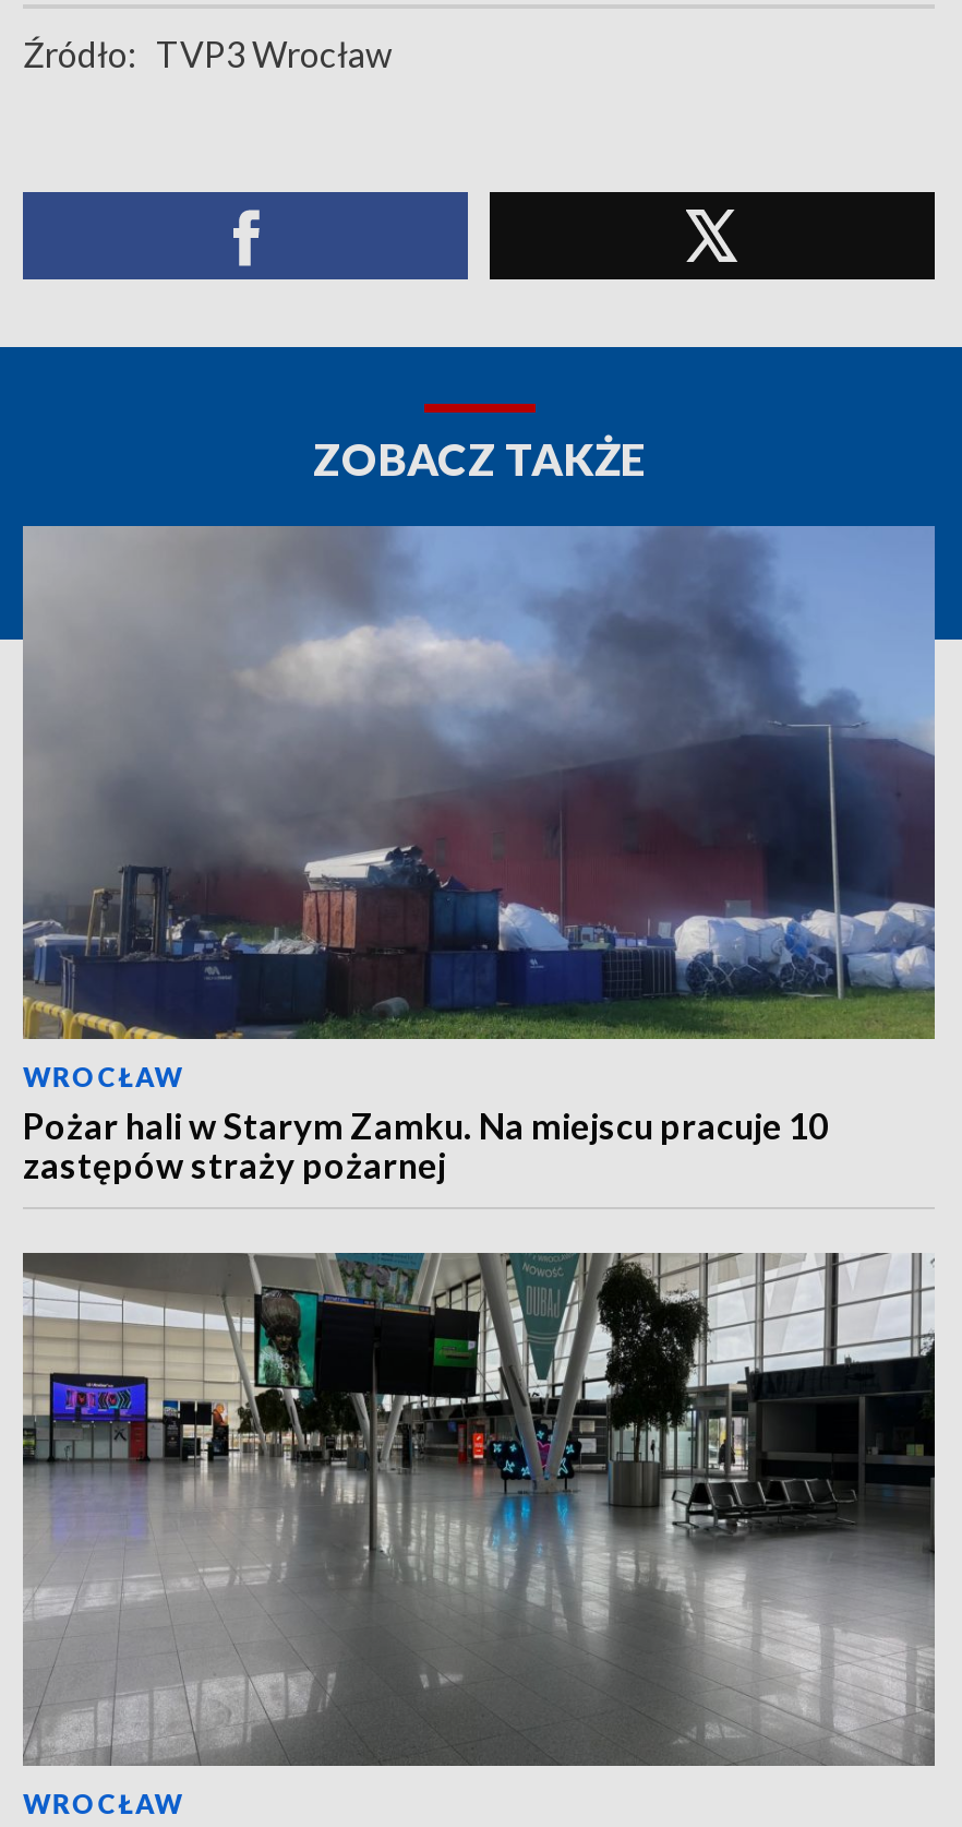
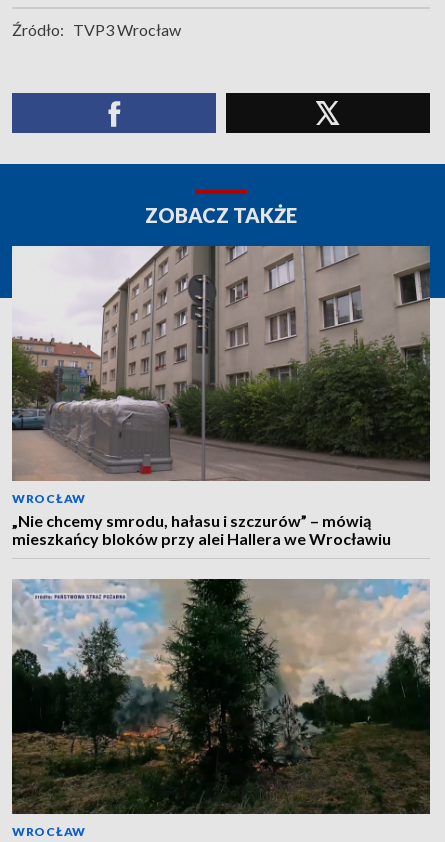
[23,524,937,1185] [image] | Pożar hali w Starym Zamku. Na miejscu pracuje 10 | zastępów straży pożarnej -> [12,245,431,548] [image] | „Nie chcemy smrodu, hałasu i szczurów” – mówią | mieszkańcy bloków przy alei Hallera we Wrocławiu
[23,1251,935,1766] [image] -> [11,579,431,814] [image]

